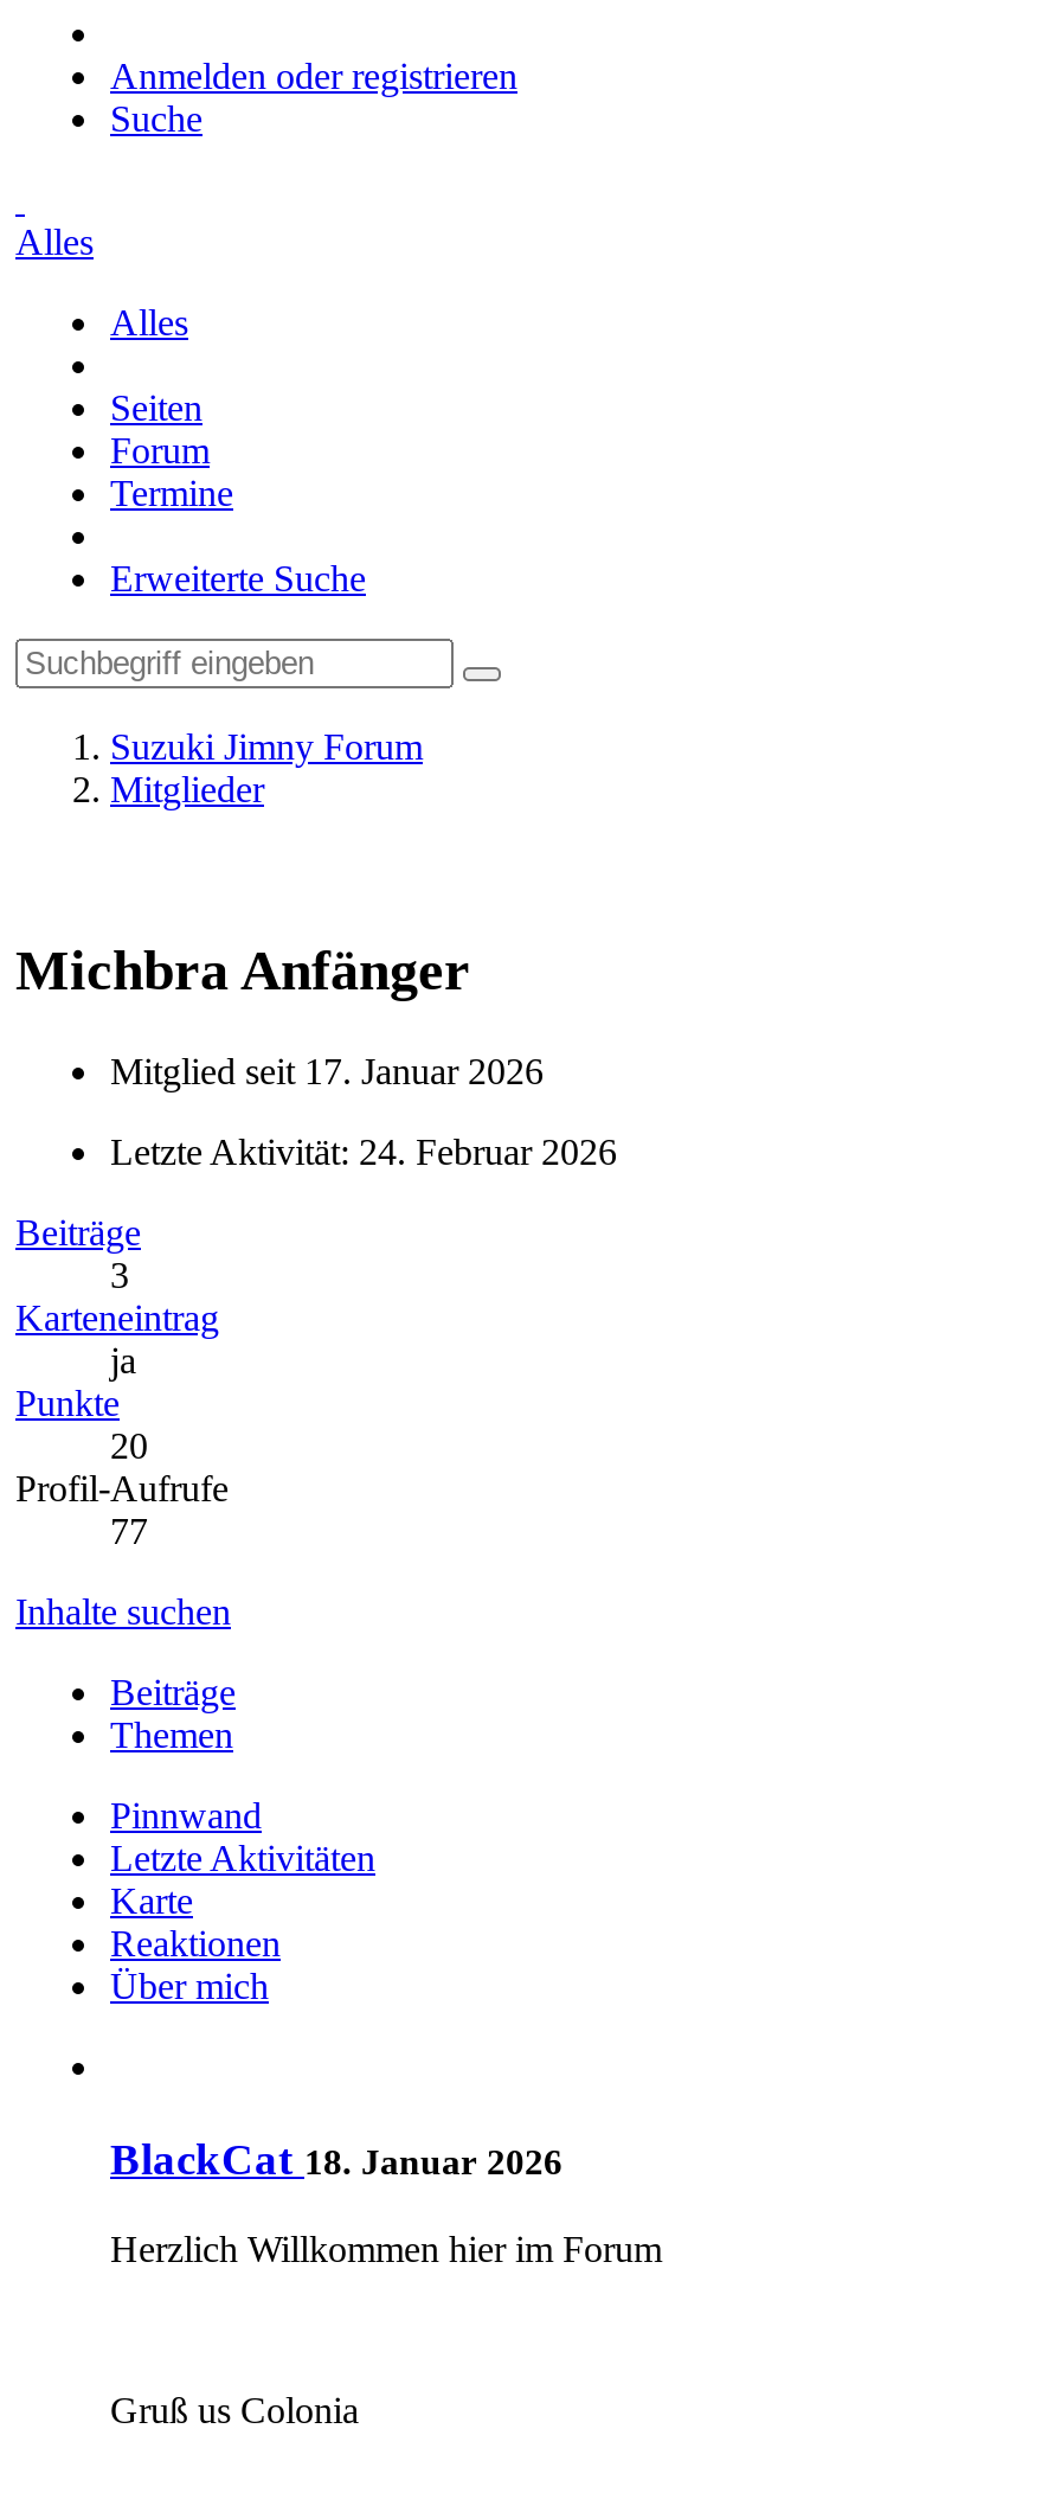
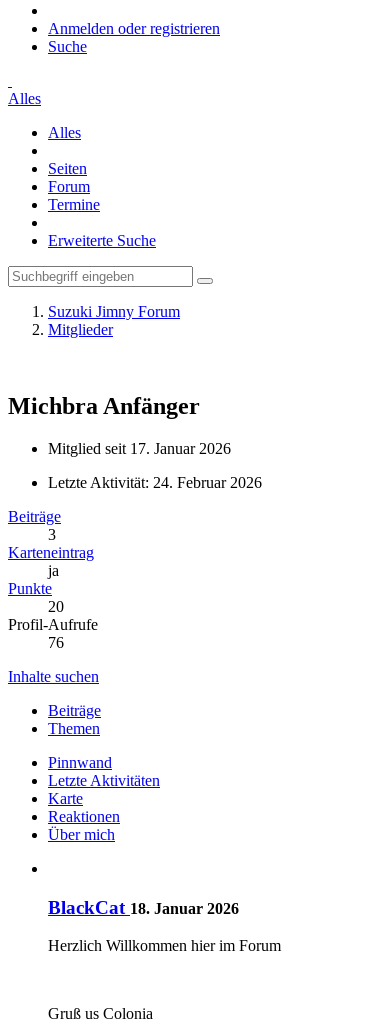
[110,1510,148,1551] 77 -> [48,634,64,651] 76

